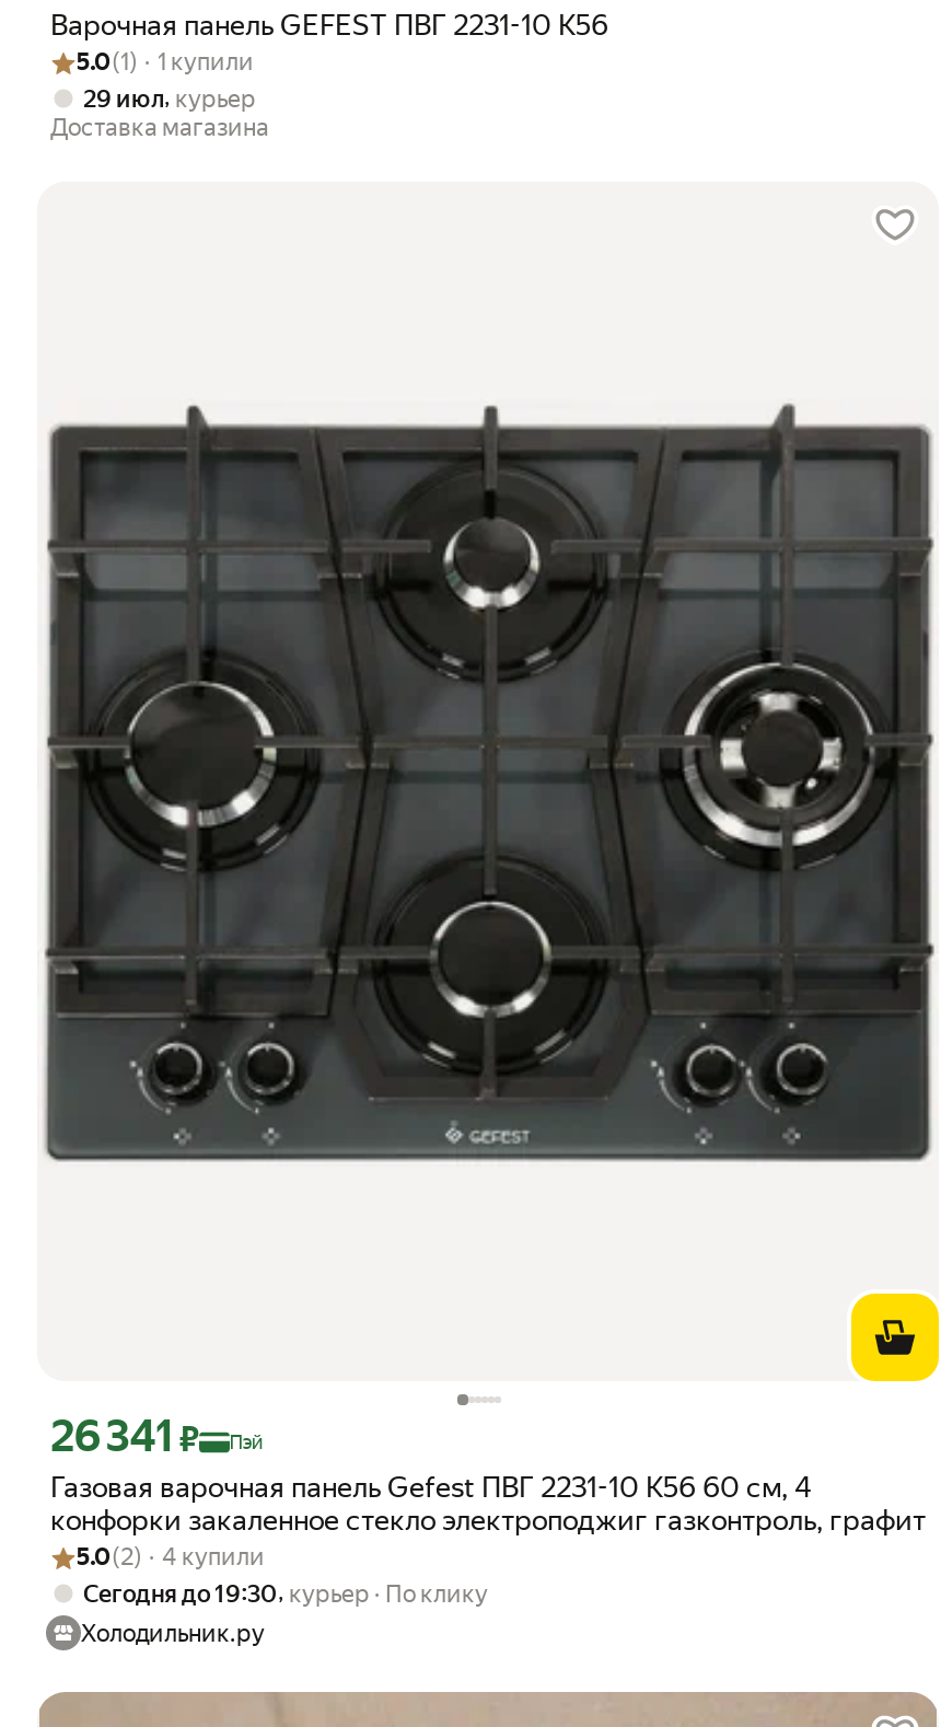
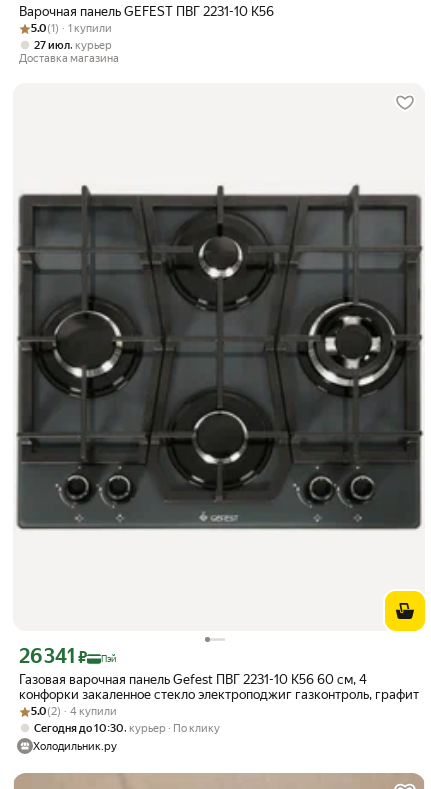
[83,84,256,113] 29 июл, курьер -> [34,38,112,52] 27 июл, курьер
[83,1579,488,1608] Сегодня до 19:30, курьер По клику -> [34,721,220,735] Сегодня до 10:30, курьер По клику

